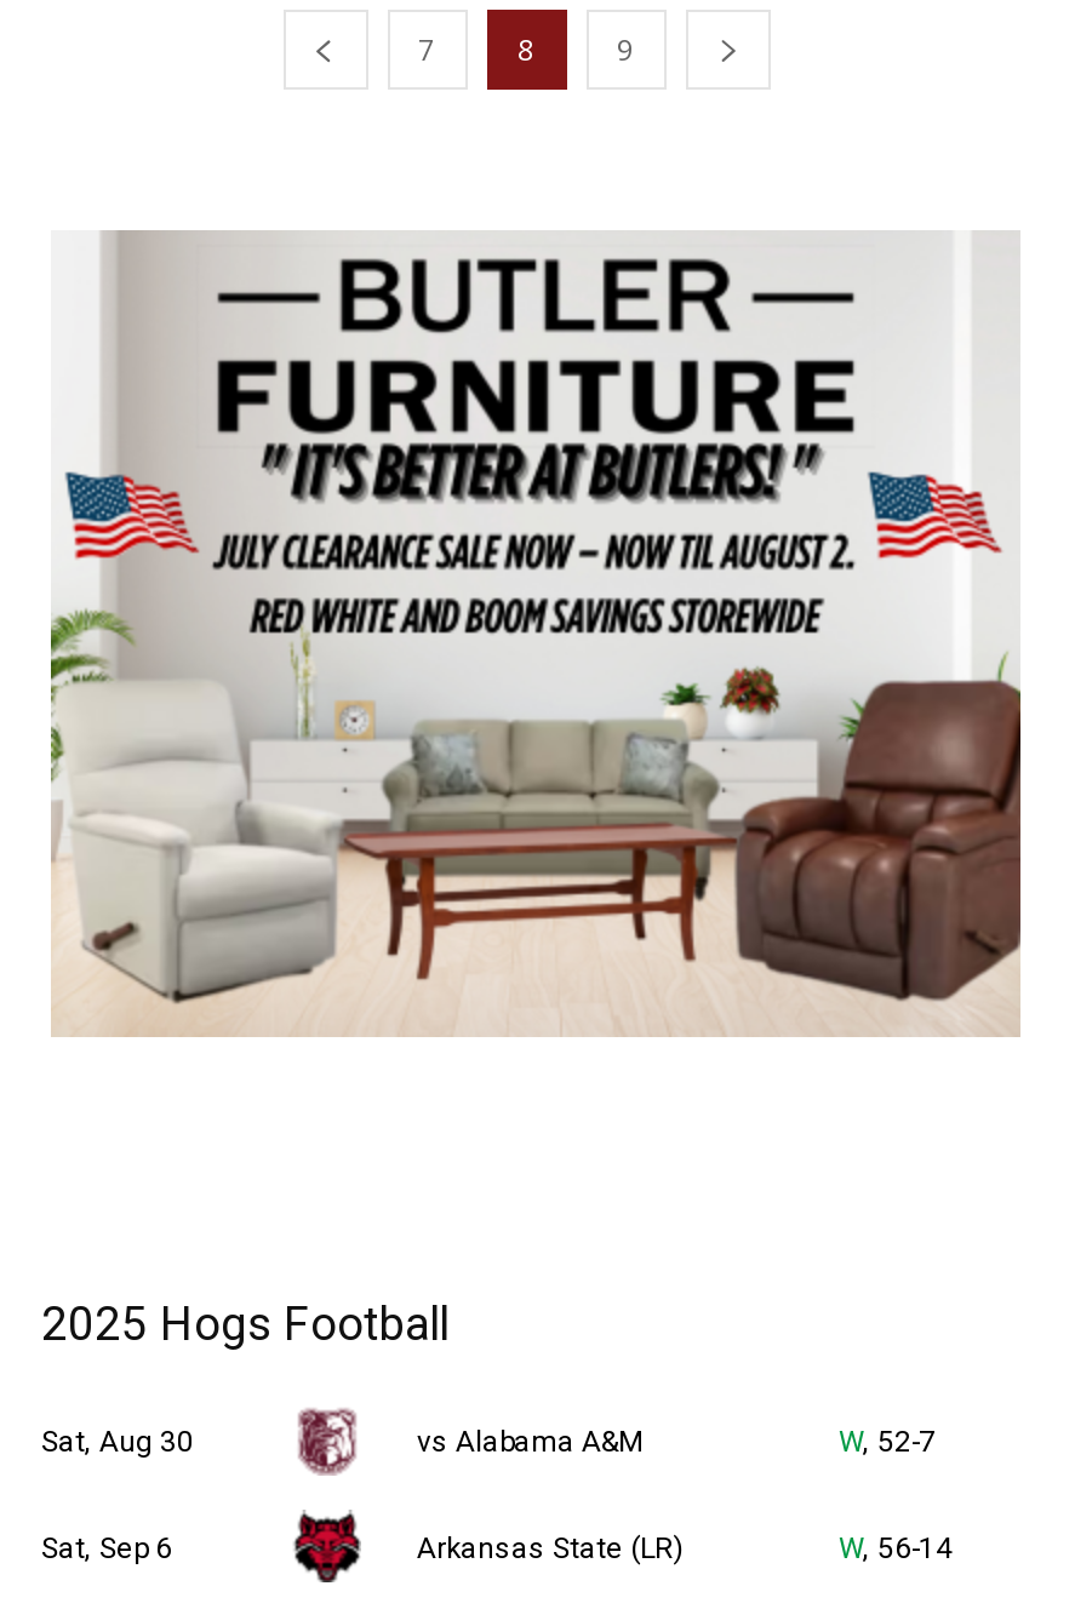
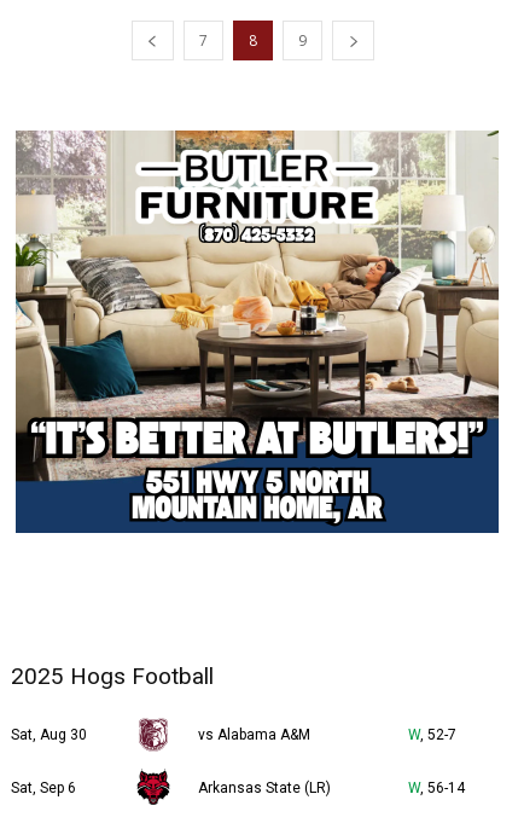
[51,229,1023,1038] [image] -> [14,129,500,534] [image]

